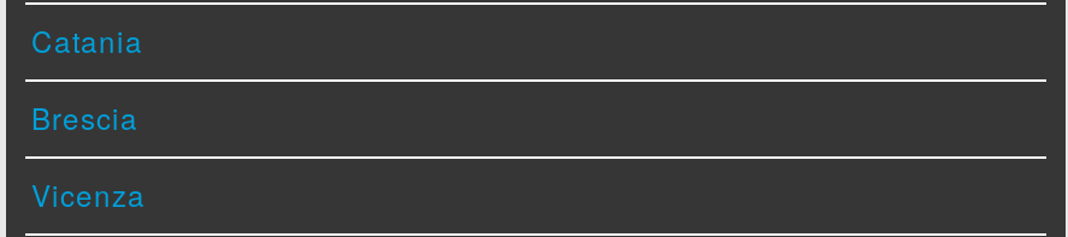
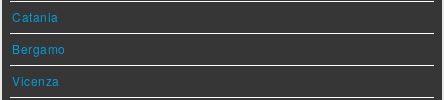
[31,97,138,138] Brescia -> [12,40,66,57] Bergamo

